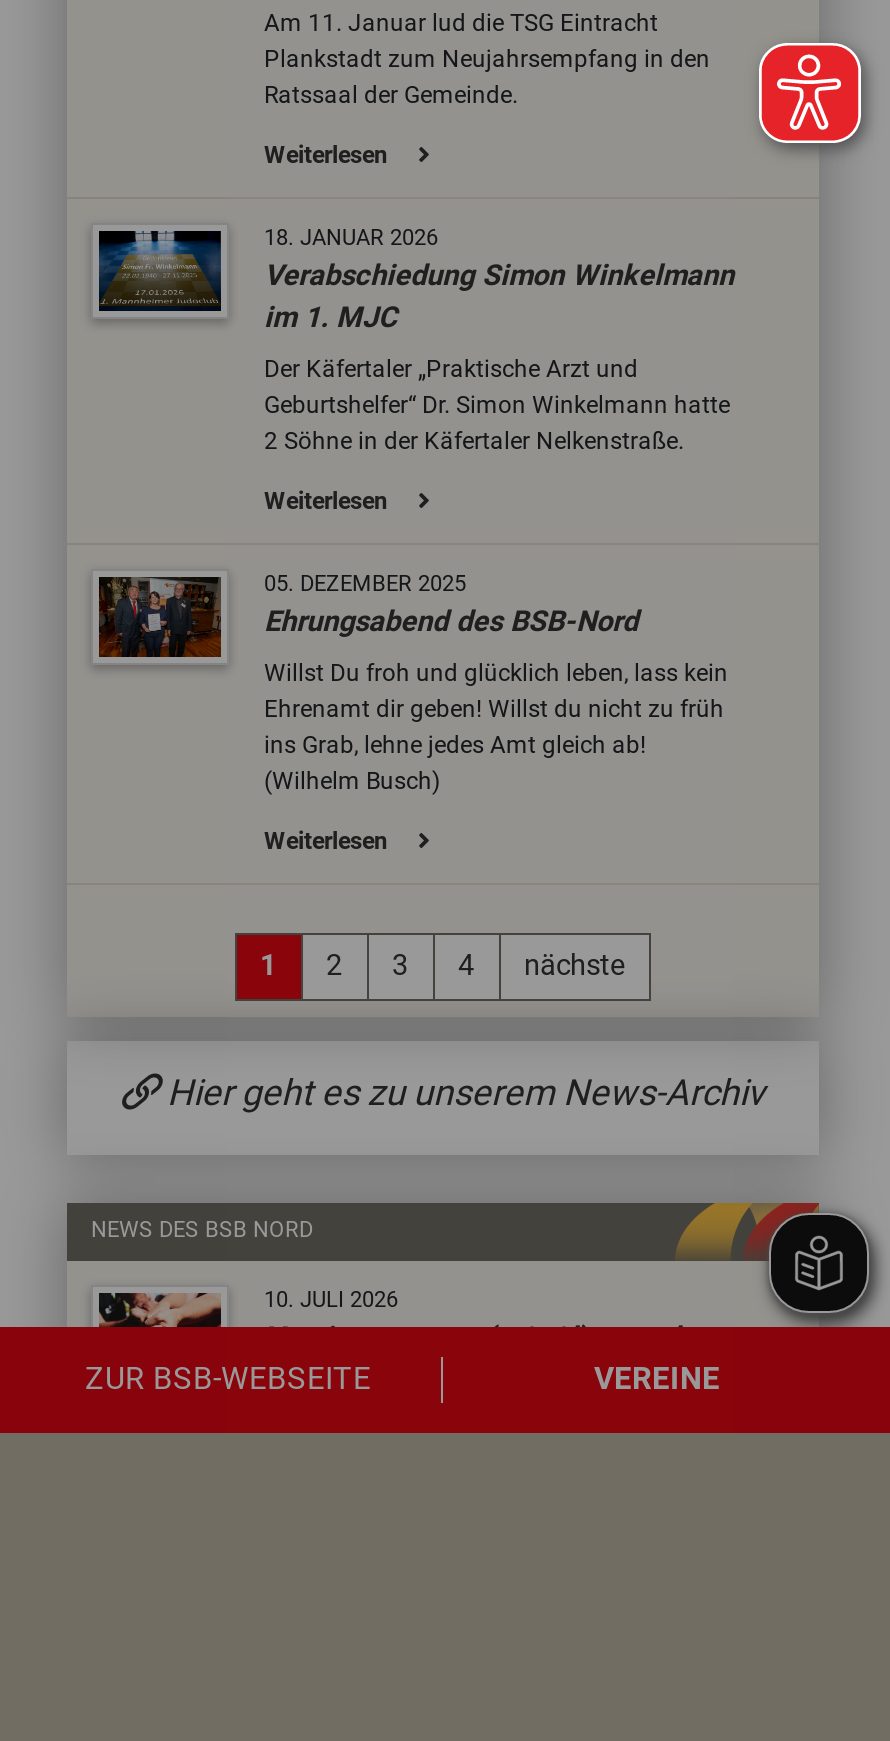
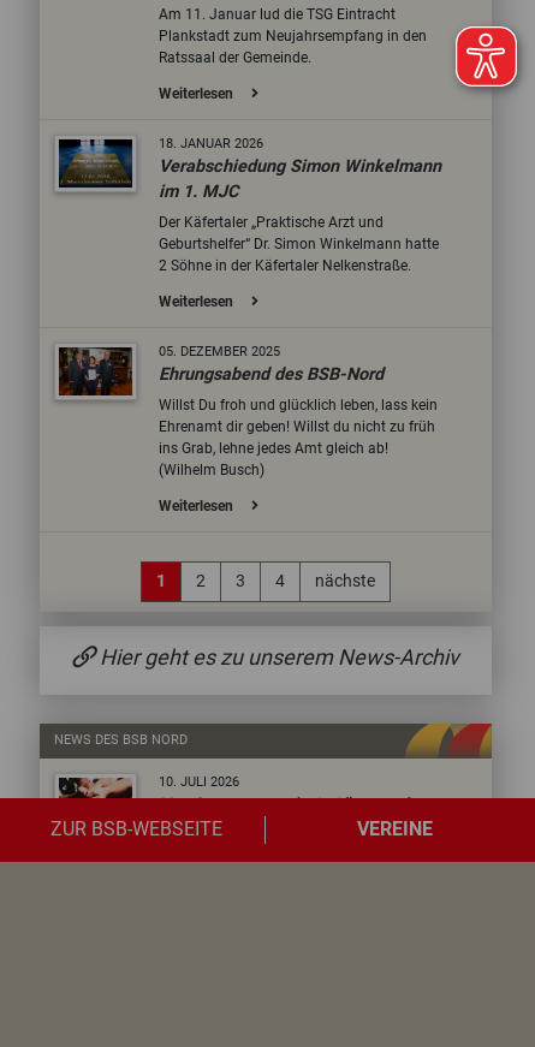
[763,1211,881,1327] [image] -> [459,730,528,798] [image]

